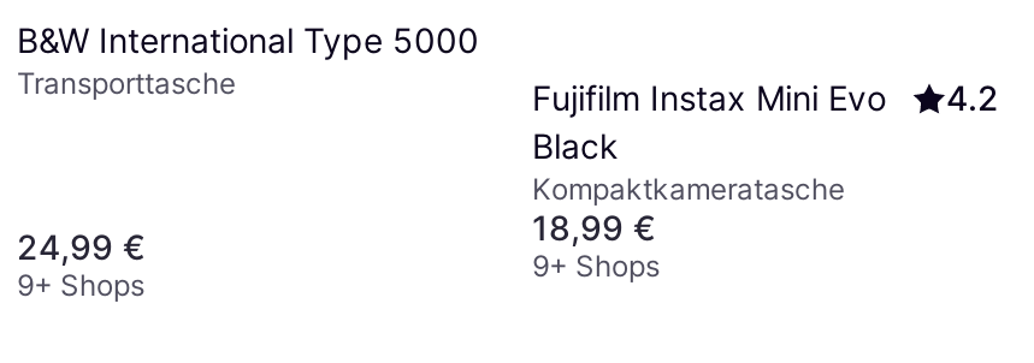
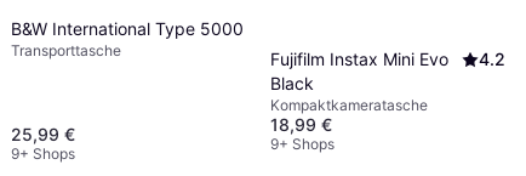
[17,226,144,267] 24,99 € -> [11,124,75,144] 25,99 €

